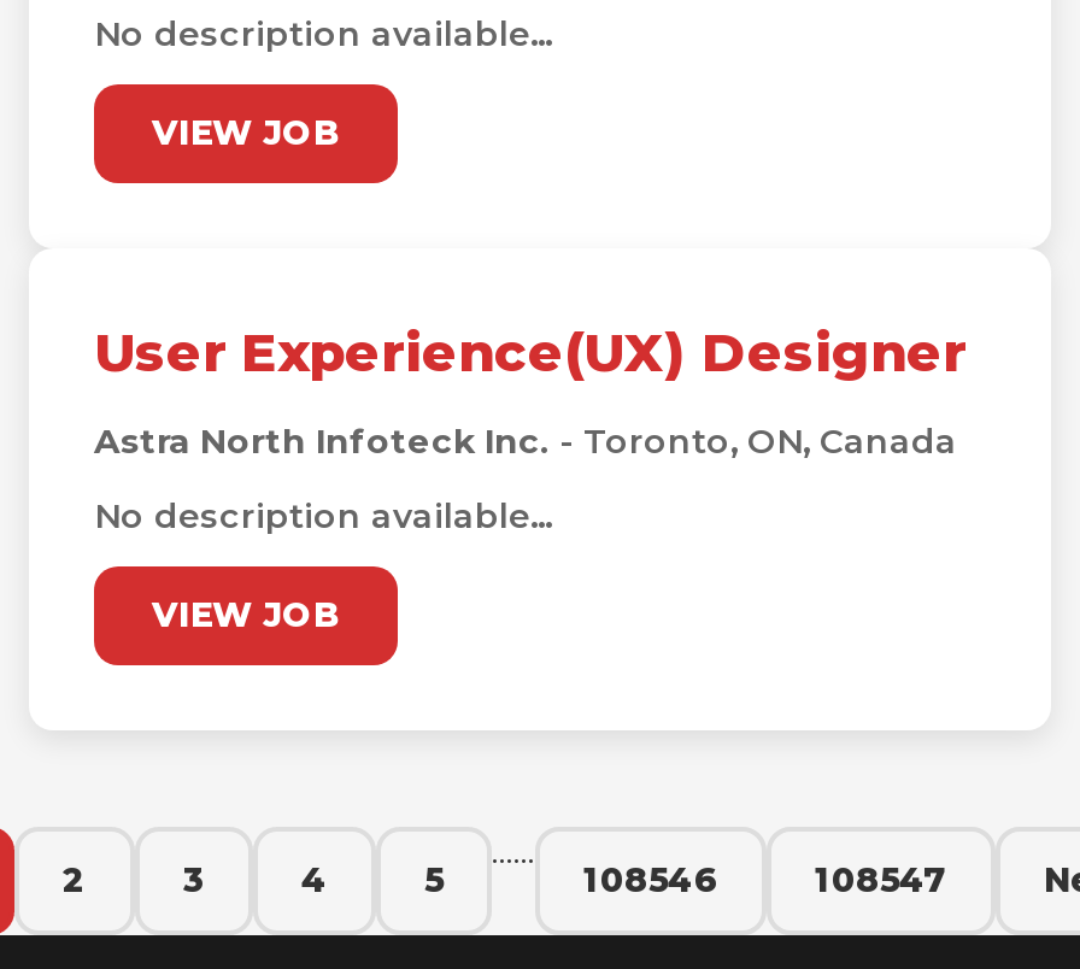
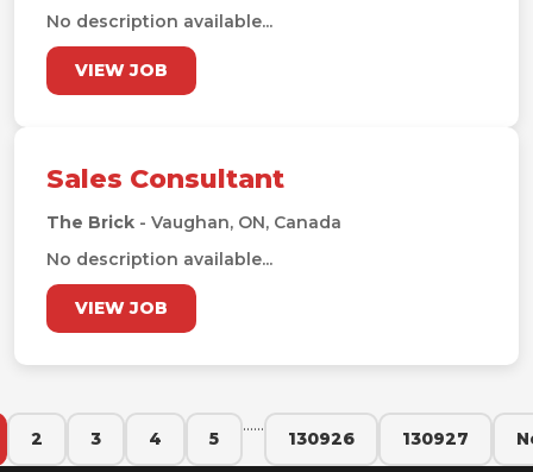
[94,321,967,386] User Experience(UX) Designer -> [46,163,284,195] Sales Consultant
[94,419,957,463] Astra North Infoteck Inc. - Toronto, ON, Canada -> [46,212,341,233] The Brick - Vaughan, ON, Canada
[583,858,718,902] 108546 -> [287,428,354,449] 130926
[815,858,947,902] 108547 -> [402,428,468,449] 130927

